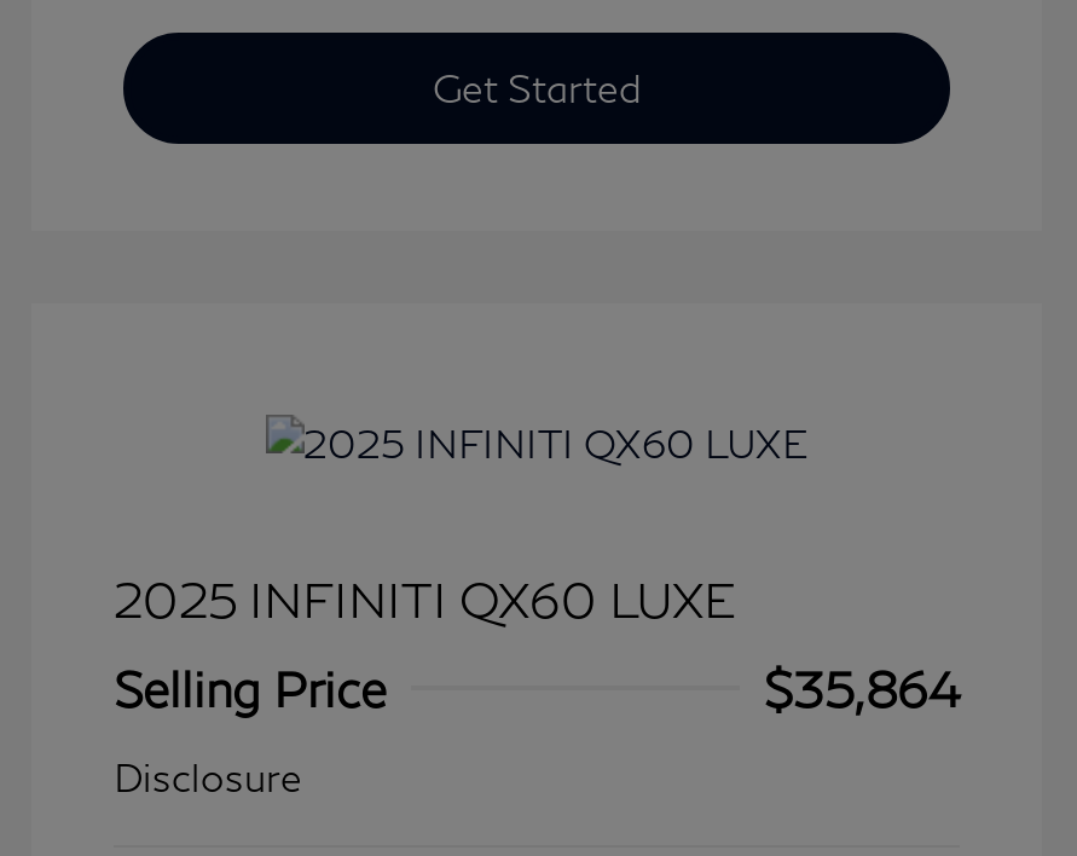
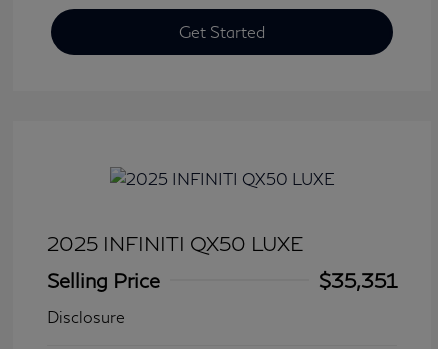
[114,570,735,628] 2025 INFINITI QX60 LUXE -> [47,231,303,255] 2025 INFINITI QX50 LUXE
[764,660,960,718] $35,864 -> [319,268,397,292] $35,351

